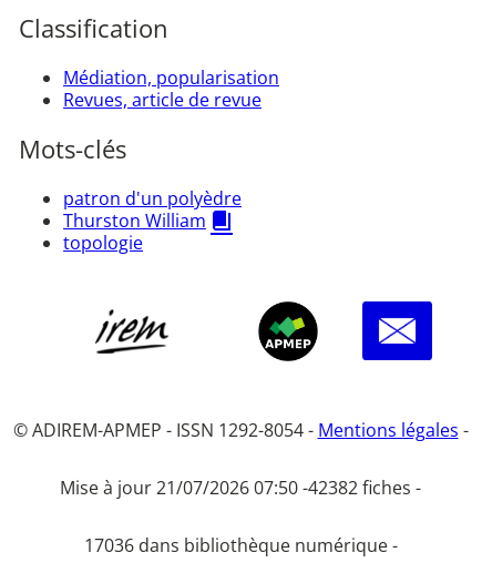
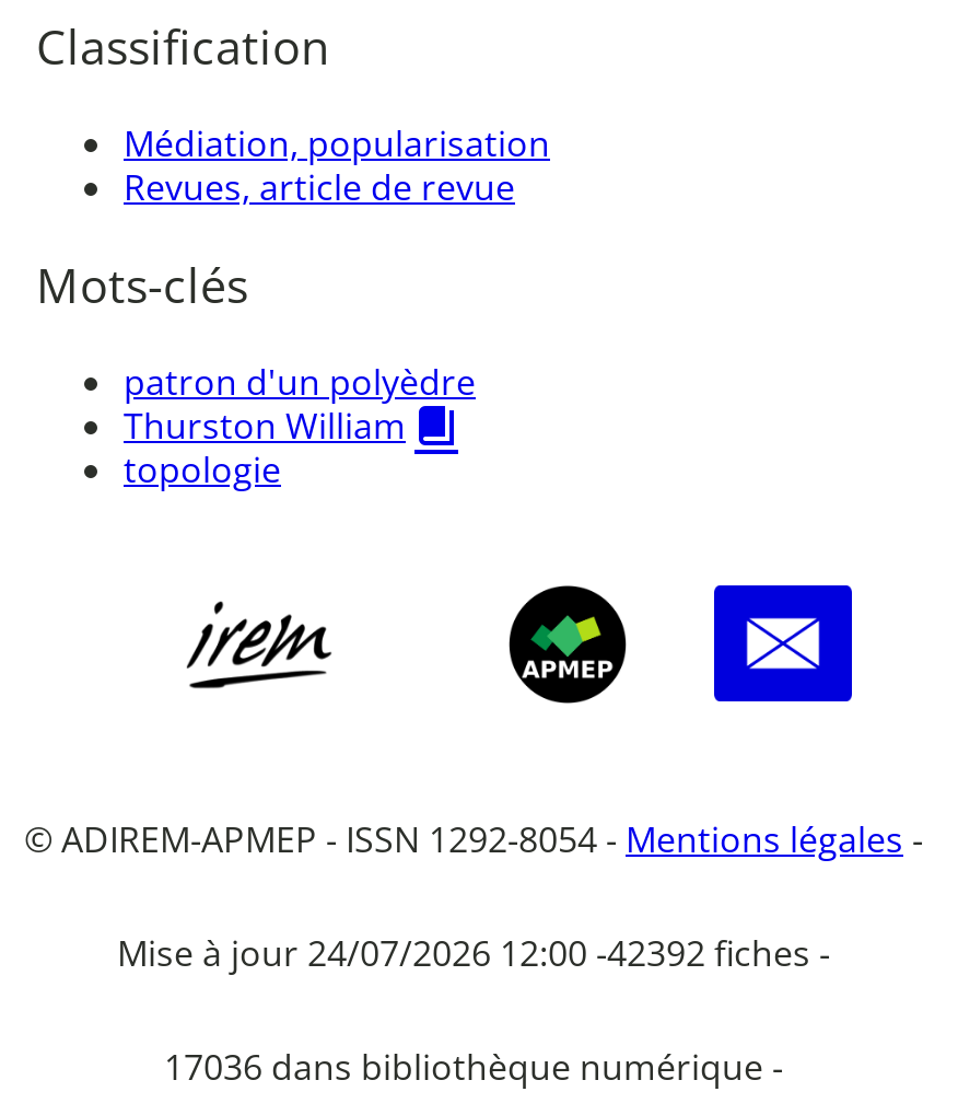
[60,475,421,499] Mise à jour 21/07/2026 07:50 - 42382 fiches - -> [117,928,830,976] Mise à jour 24/07/2026 12:00 - 42392 fiches -

